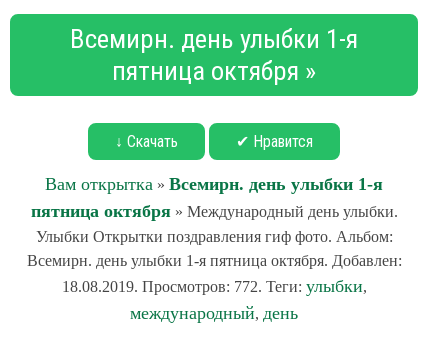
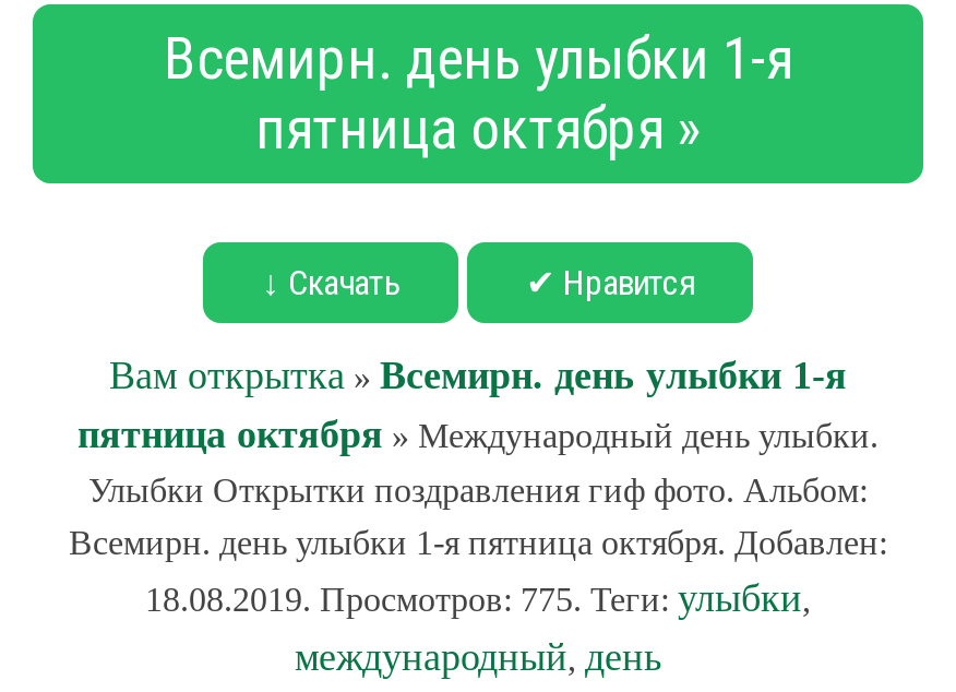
[61,276,366,296] 18.08.2019. Просмотров: 772. Теги: улыбки, -> [145,576,811,620] 18.08.2019. Просмотров: 775. Теги: улыбки,

